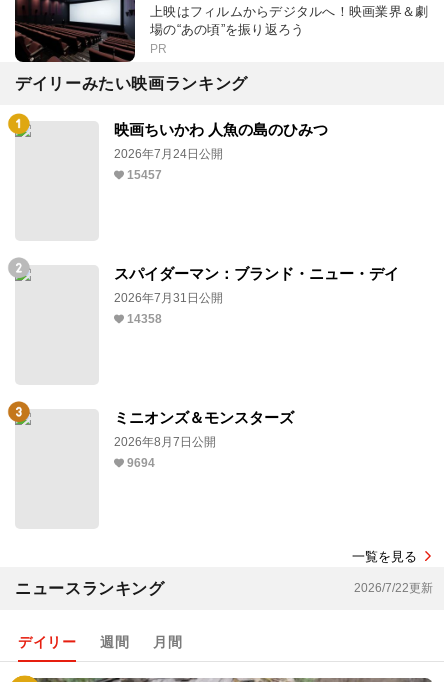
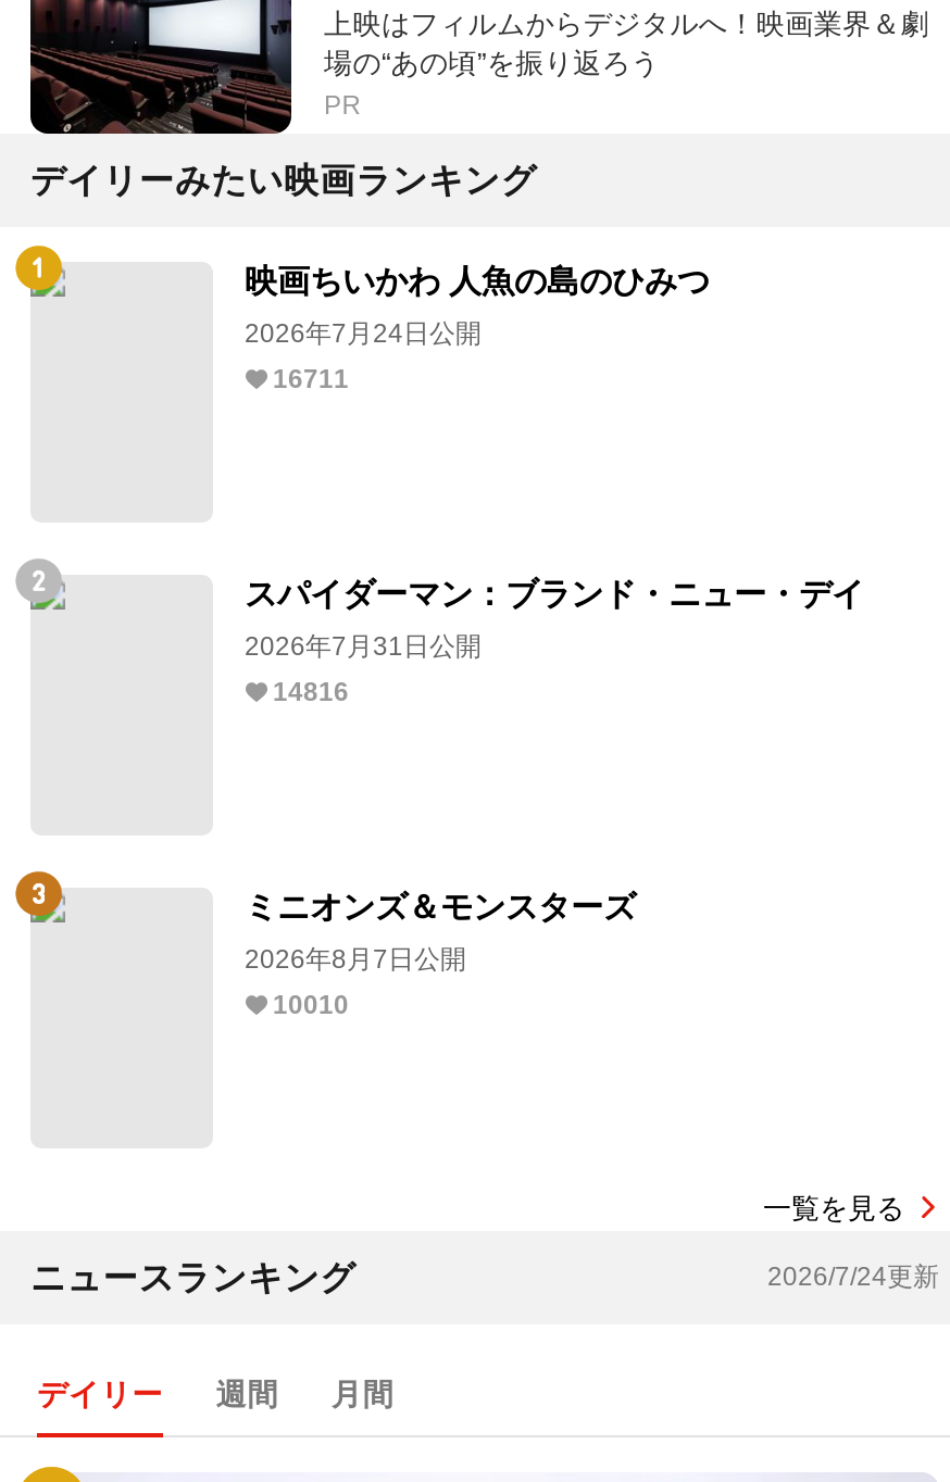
[126,168,161,182] 15457 -> [273,365,349,395] 16711
[126,312,161,326] 14358 -> [273,678,349,708] 14816
[126,456,154,470] 9694 -> [273,990,349,1021] 10010
[354,581,433,595] 2026/7/22更新 -> [767,1262,939,1293] 2026/7/24更新

